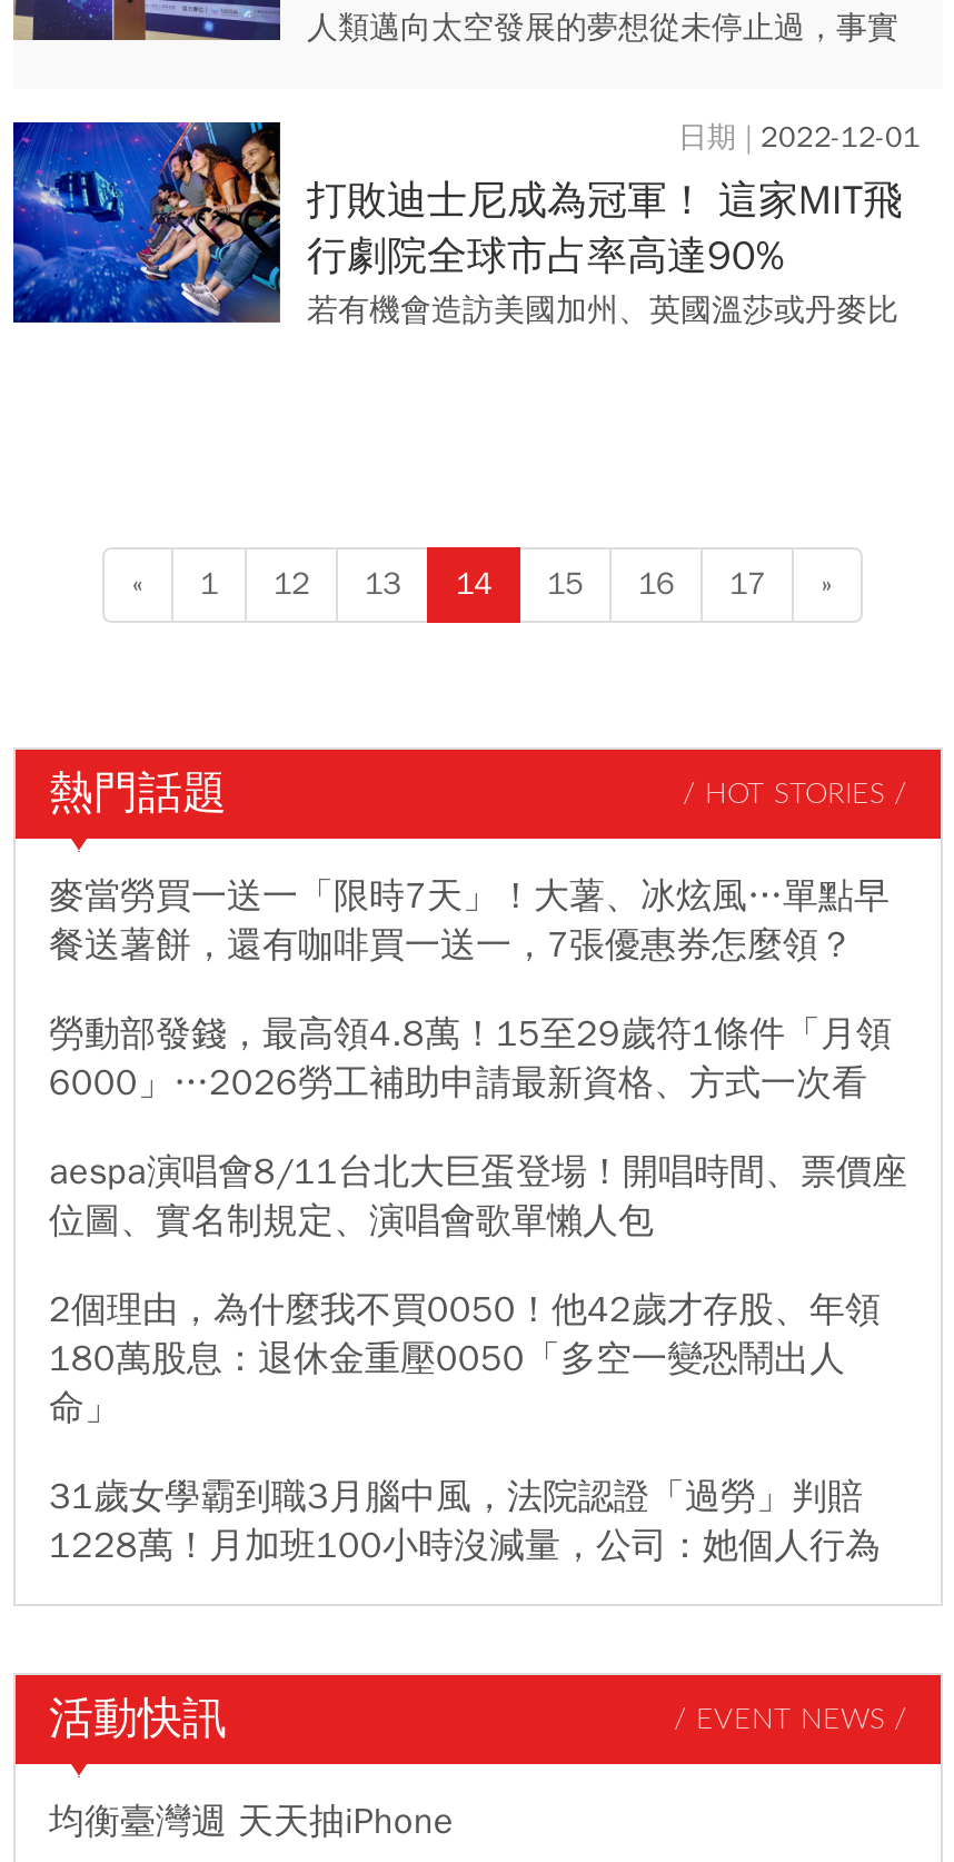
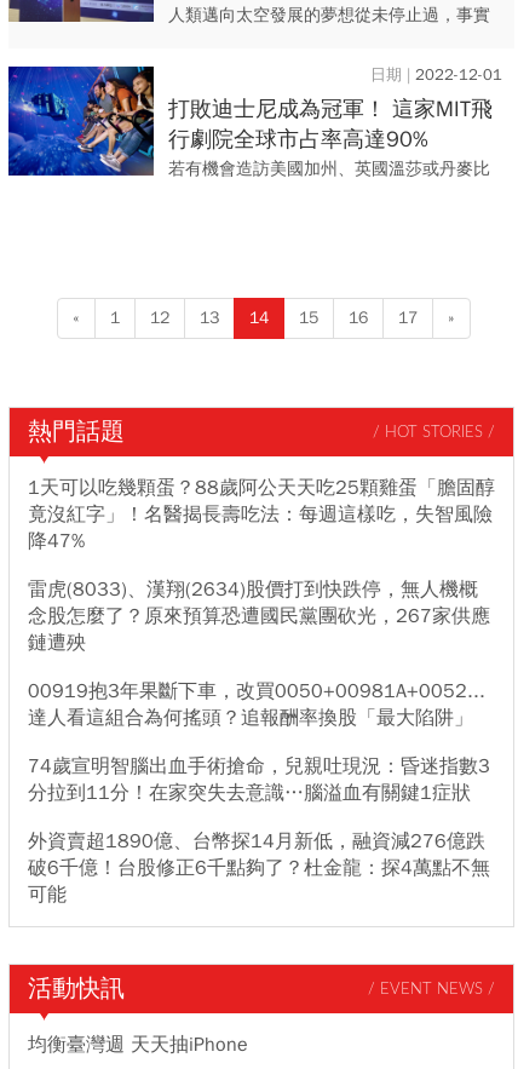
[49,875,890,969] 麥當勞買一送一「限時7天」！大薯、冰炫風…單點早 | 餐送薯餅，還有咖啡買一送一，7張優惠券怎麼領？ -> [28,476,495,554] 1天可以吃幾顆蛋？88歲阿公天天吃25顆雞蛋「膽固醇 | 竟沒紅字」！名醫揭長壽吃法：每週這樣吃，失智風險 | 降47%
[49,1013,892,1107] 勞動部發錢，最高領4.8萬！15至29歲符1條件「月領 | 6000」…2026勞工補助申請最新資格、方式一次看 -> [28,578,490,656] 雷虎(8033)、漢翔(2634)股價打到快跌停，無人機概 | 念股怎麼了？原來預算恐遭國民黨團砍光，267家供應 | 鏈遭殃
[49,1151,907,1245] aespa演唱會8/11台北大巨蛋登場！開唱時間、票價座 | 位圖、實名制規定、演唱會歌單懶人包 -> [28,680,485,731] 00919抱3年果斷下車，改買0050+00981A+0052... | 達人看這組合為何搖頭？追報酬率換股「最大陷阱」
[49,1289,881,1432] 2個理由，為什麼我不買0050！他42歲才存股、年領 | 180萬股息：退休金重壓0050「多空一變恐鬧出人 | 命」 -> [28,755,490,806] 74歲宣明智腦出血手術搶命，兒親吐現況：昏迷指數3 | 分拉到11分！在家突失去意識…腦溢血有關鍵1症狀
[49,1476,881,1569] 31歲女學霸到職3月腦中風，法院認證「過勞」判賠 | 1228萬！月加班100小時沒減量，公司：她個人行為 -> [28,830,490,907] 外資賣超1890億、台幣探14月新低，融資減276億跌 | 破6千億！台股修正6千點夠了？杜金龍：探4萬點不無 | 可能

